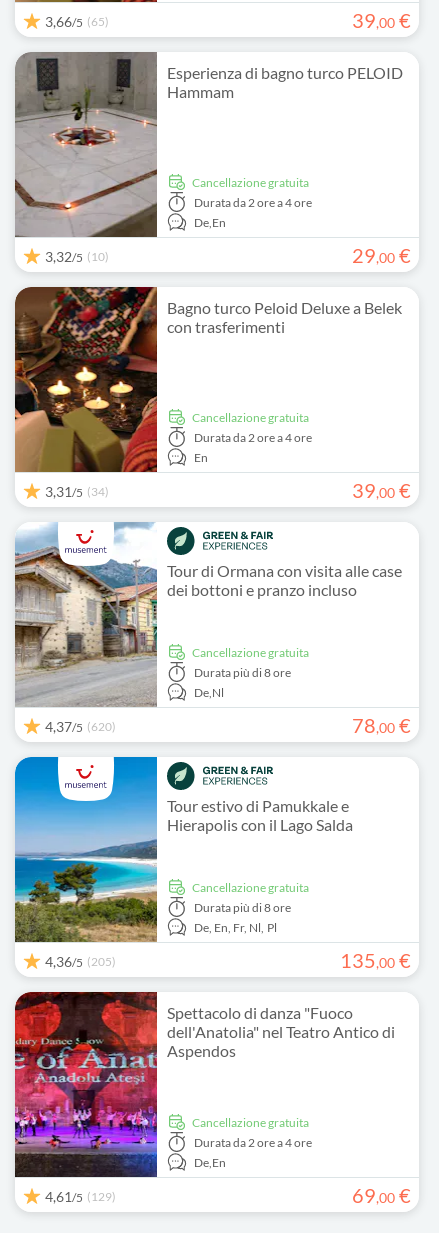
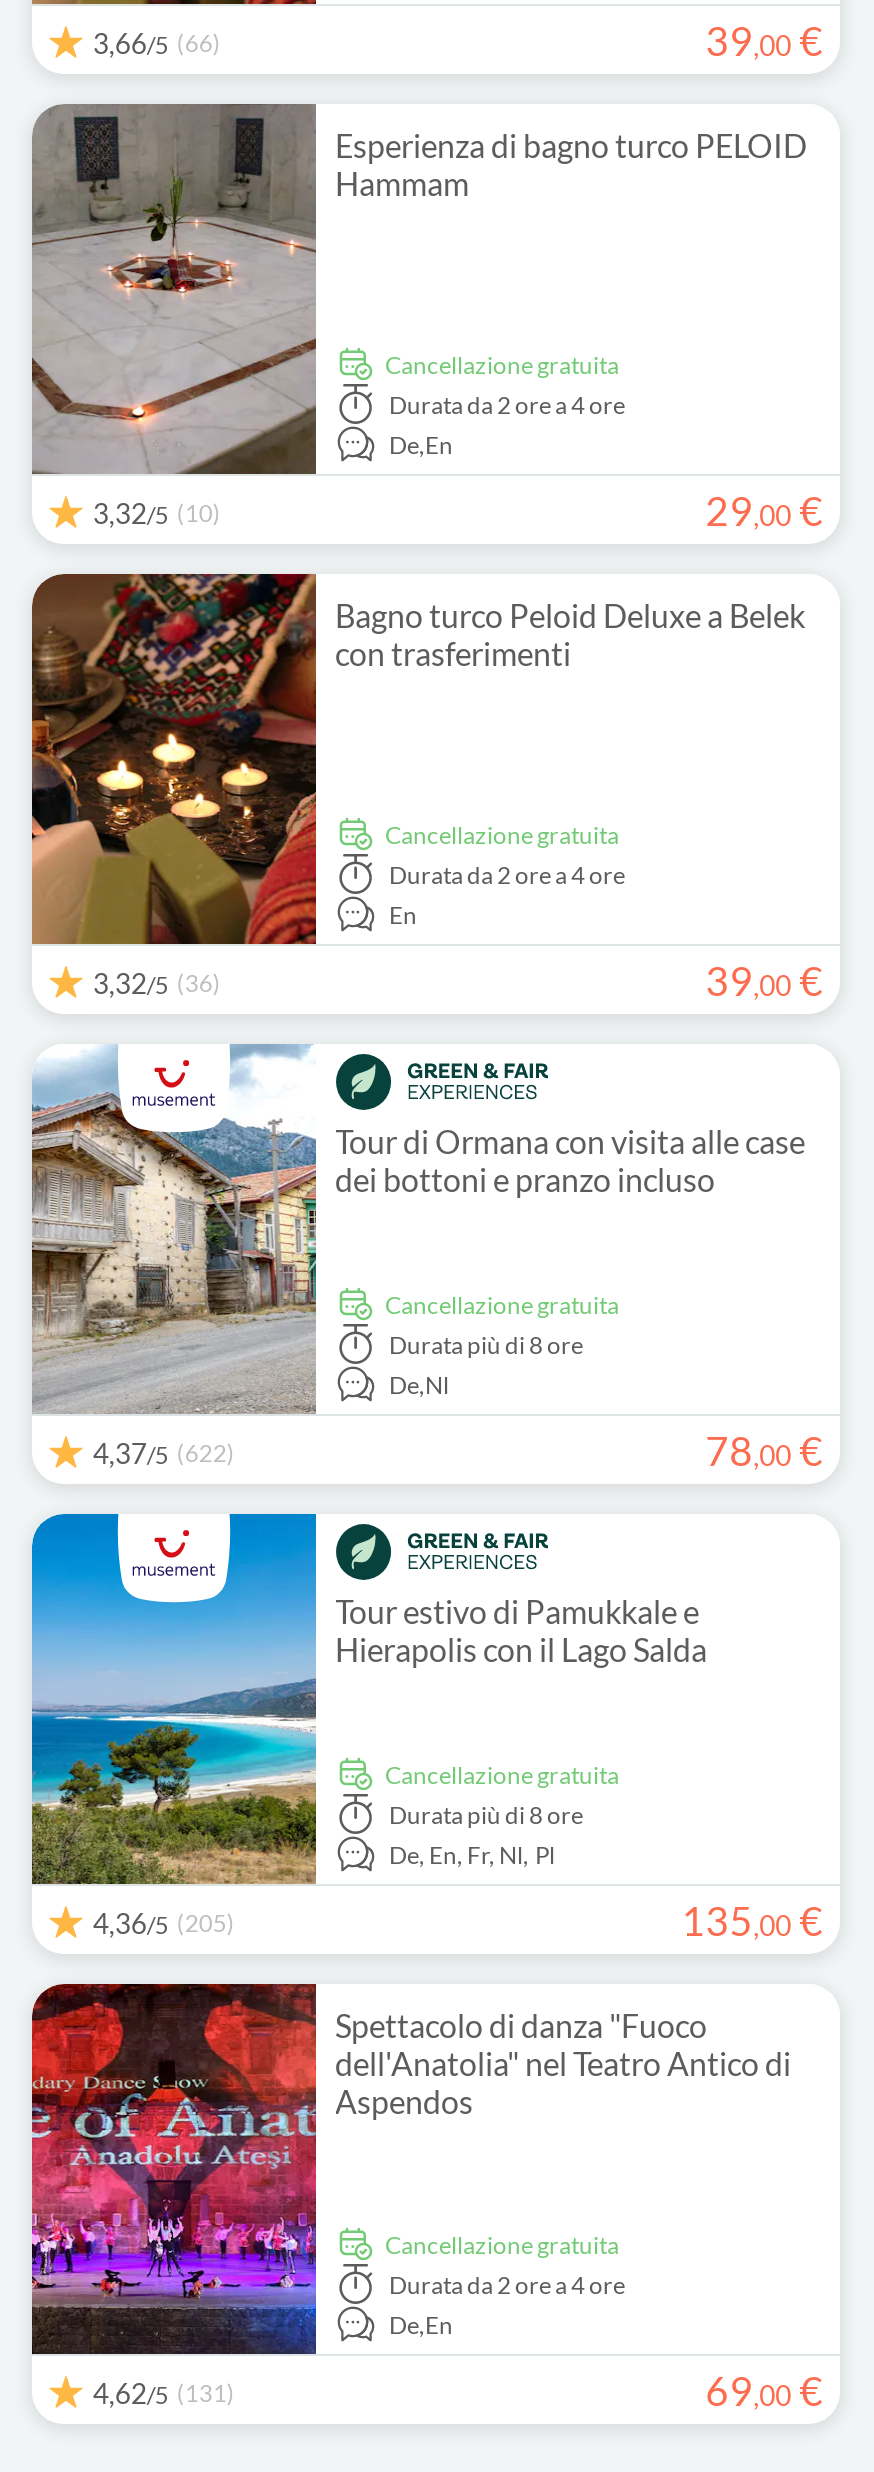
[45,13,109,30] 3,66/5 (65) -> [93,26,221,60] 3,66/5 (66)
[45,483,109,500] 3,31/5 (34) -> [93,966,221,1000] 3,32/5 (36)
[45,718,116,735] 4,37/5 (620) -> [93,1436,235,1470] 4,37/5 (622)
[45,1188,116,1205] 4,61/5 (129) -> [93,2376,235,2410] 4,62/5 (131)

